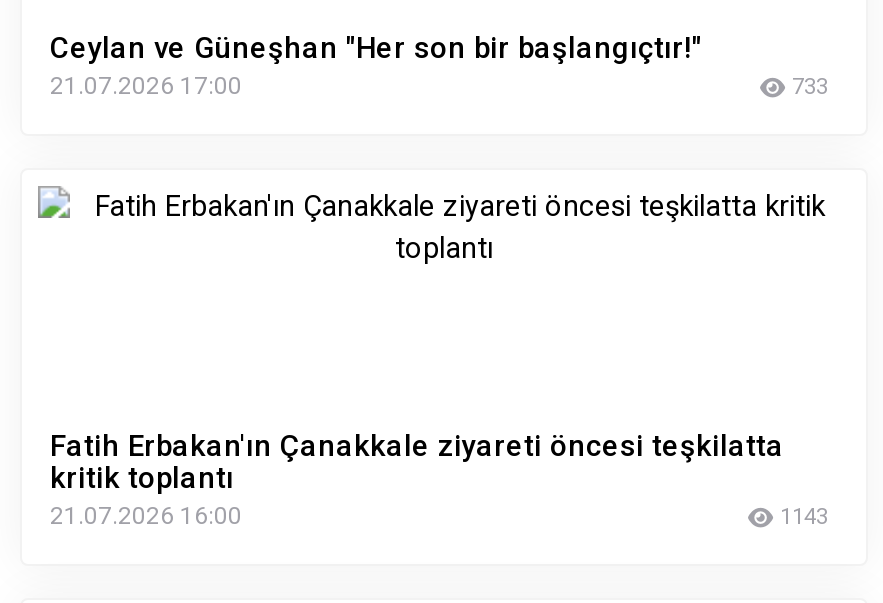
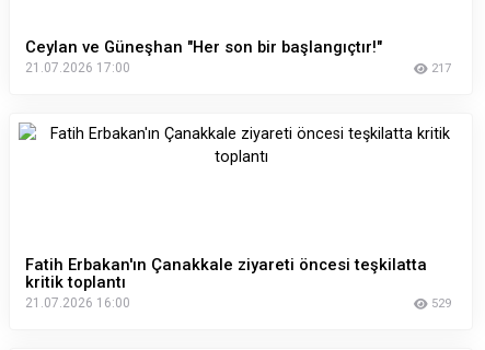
[792,75,828,101] 733 -> [431,61,451,75] 217
[780,505,828,531] 1143 -> [431,296,451,310] 529

